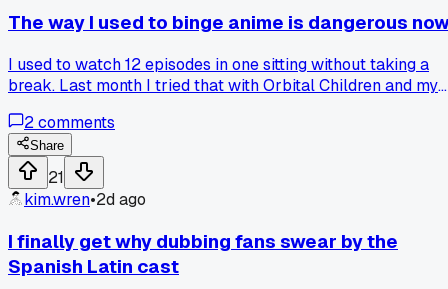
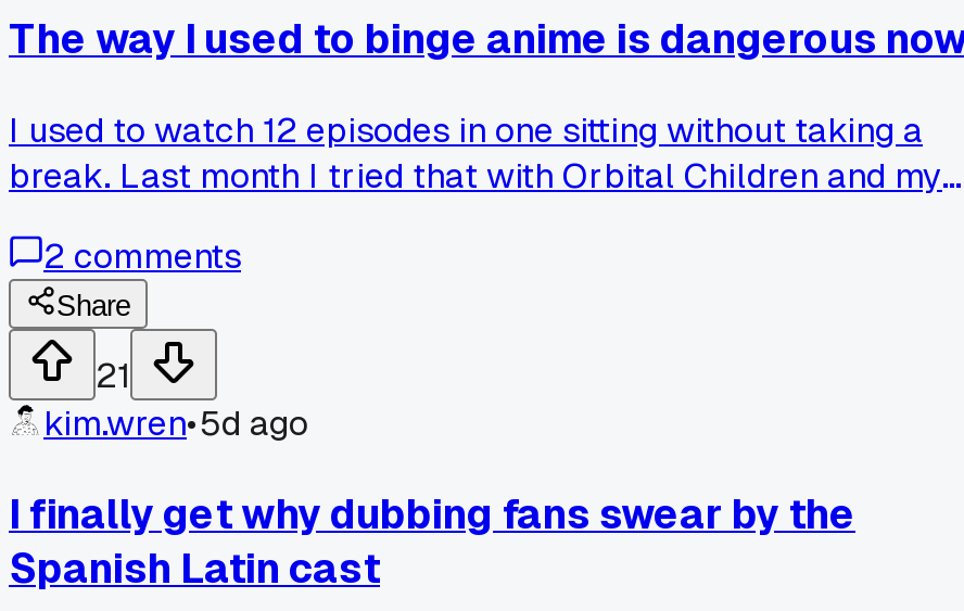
[24,189,146,210] kim.wren•2d ago -> [43,401,308,446] kim.wren•5d ago

